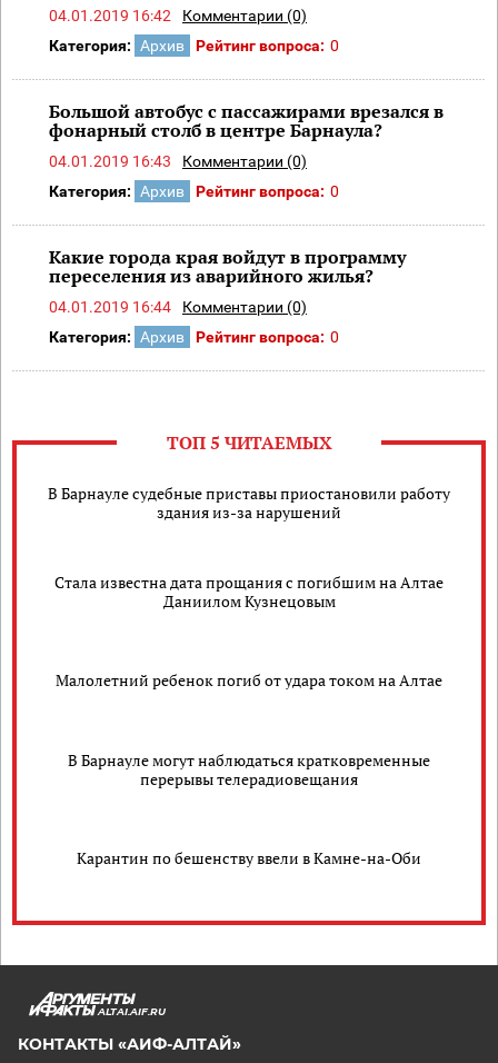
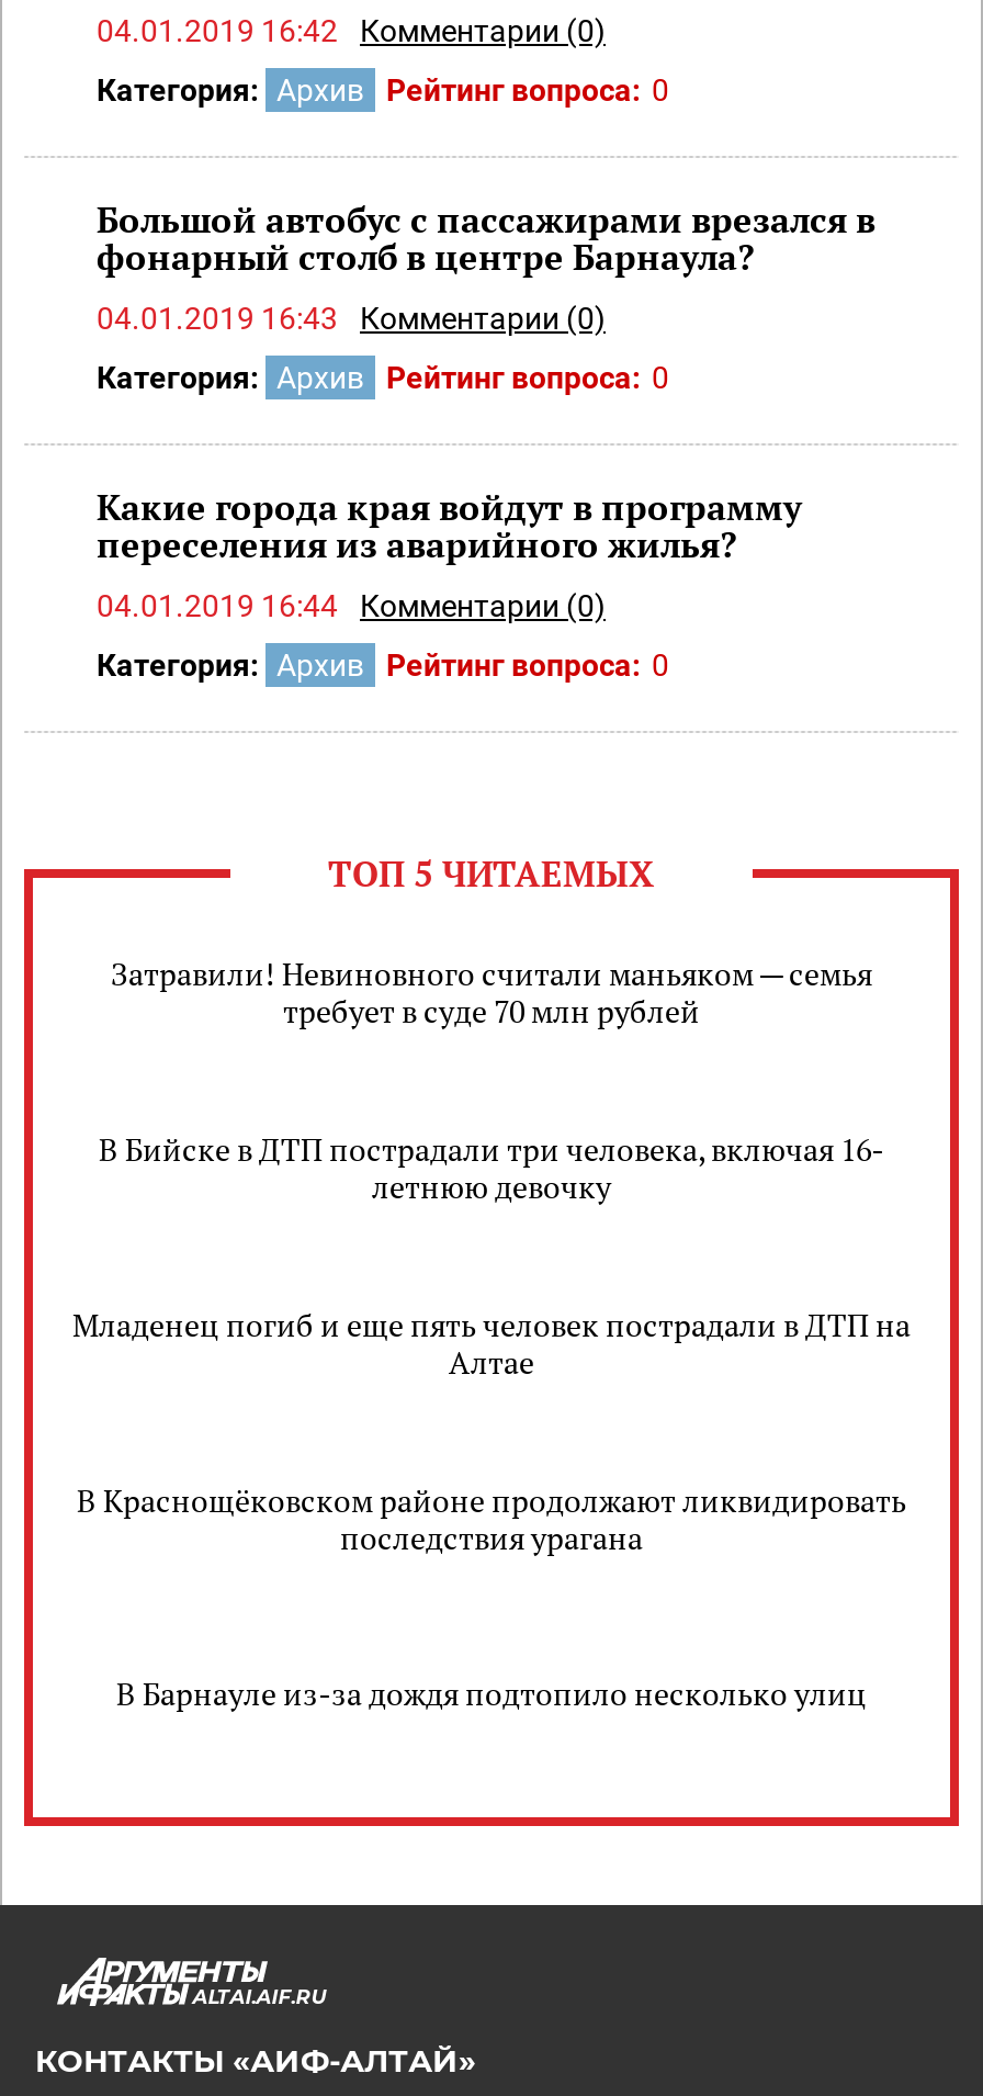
[48,482,450,522] В Барнауле судебные приставы приостановили работу | здания из-за нарушений -> [111,952,872,1031] Затравили! Невиновного считали маньяком — семья | требует в суде 70 млн рублей
[54,571,444,611] Стала известна дата прощания с погибшим на Алтае | Даниилом Кузнецовым -> [99,1128,884,1207] В Бийске в ДТП пострадали три человека, включая 16- | летнюю девочку
[56,670,442,691] Малолетний ребенок погиб от удара током на Алтае -> [72,1303,911,1382] Младенец погиб и еще пять человек пострадали в ДТП на | Алтае
[68,749,430,789] В Барнауле могут наблюдаться кратковременные | перерывы телерадиовещания -> [77,1479,906,1558] В Краснощёковском районе продолжают ликвидировать | последствия урагана
[77,848,421,869] Карантин по бешенству ввели в Камне-на-Оби -> [116,1673,867,1715] В Барнауле из-за дождя подтопило несколько улиц

